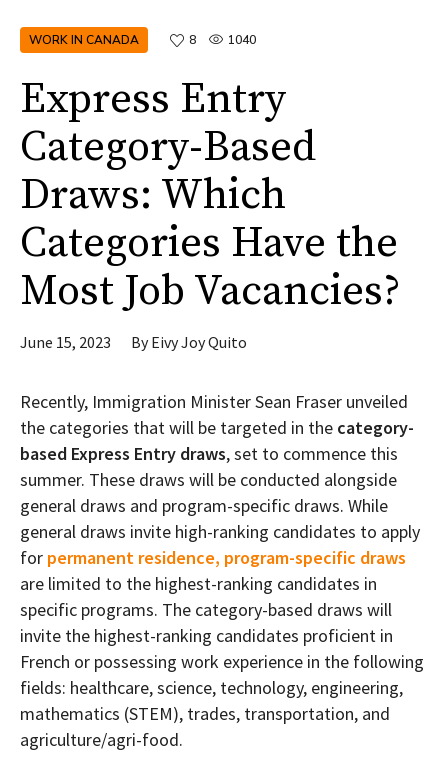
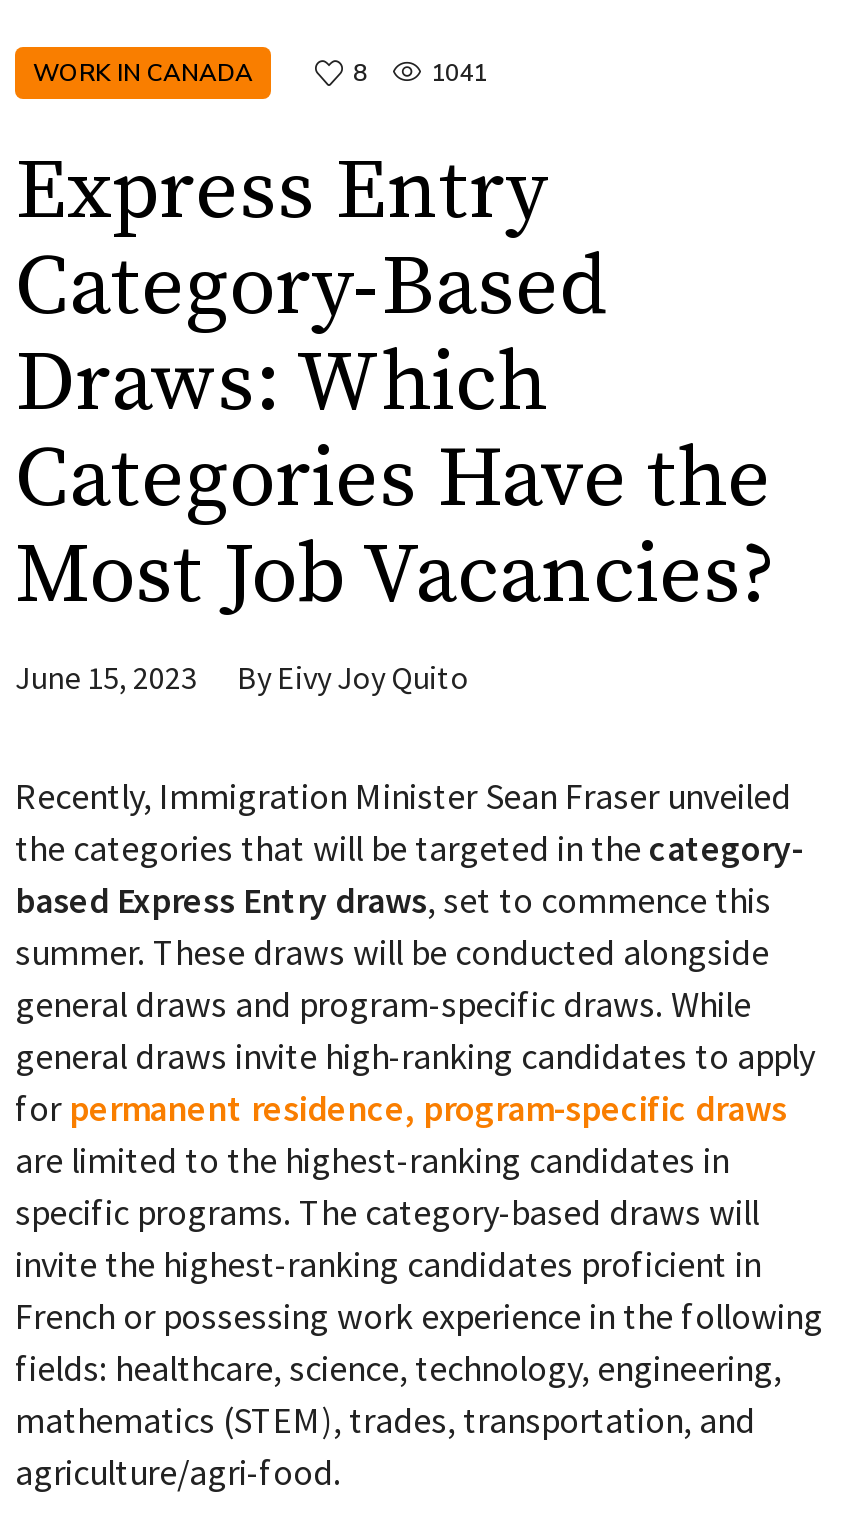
[189,32,256,48] 8 1040 -> [353,57,487,89] 8 1041

